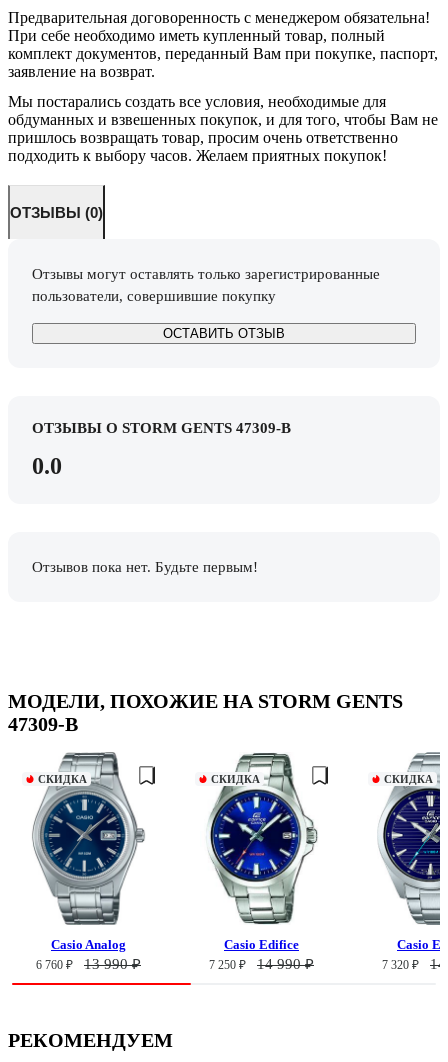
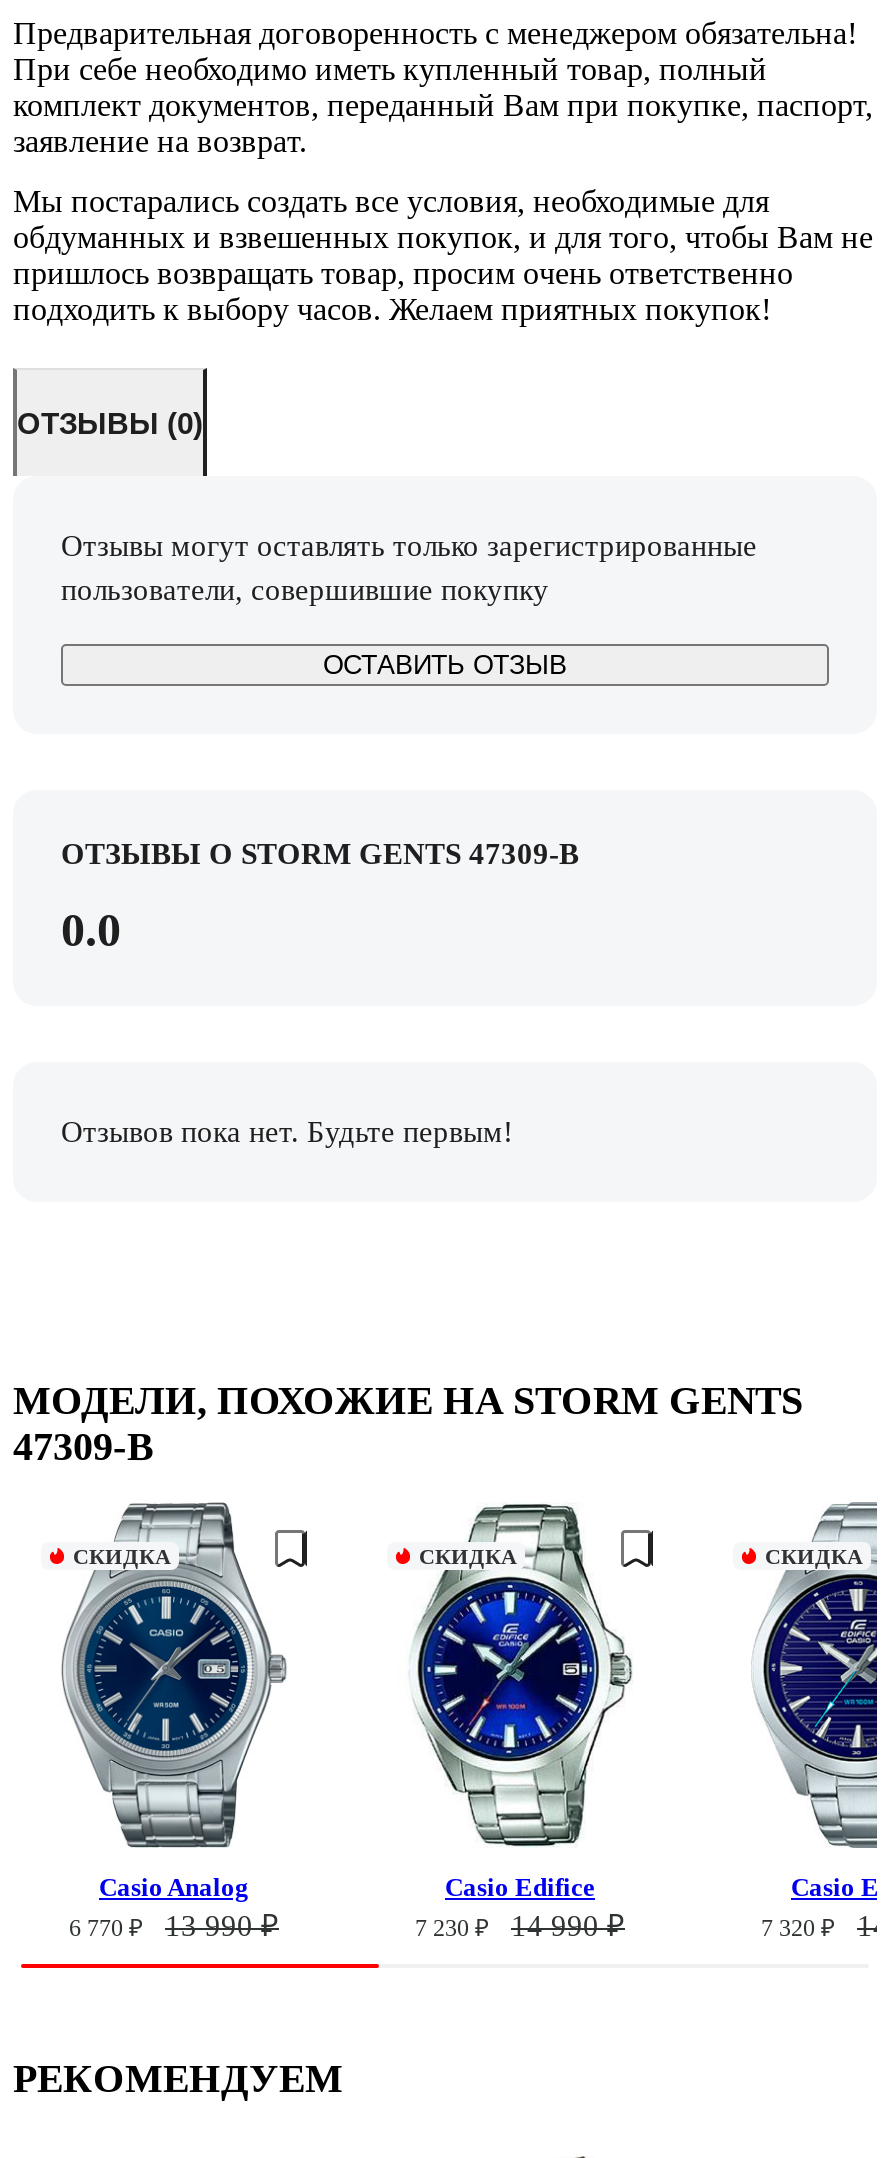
[36,958,73,972] 6 760 ₽ -> [69,1914,143,1942] 6 770 ₽
[209,958,246,972] 7 250 ₽ -> [415,1914,489,1942] 7 230 ₽

